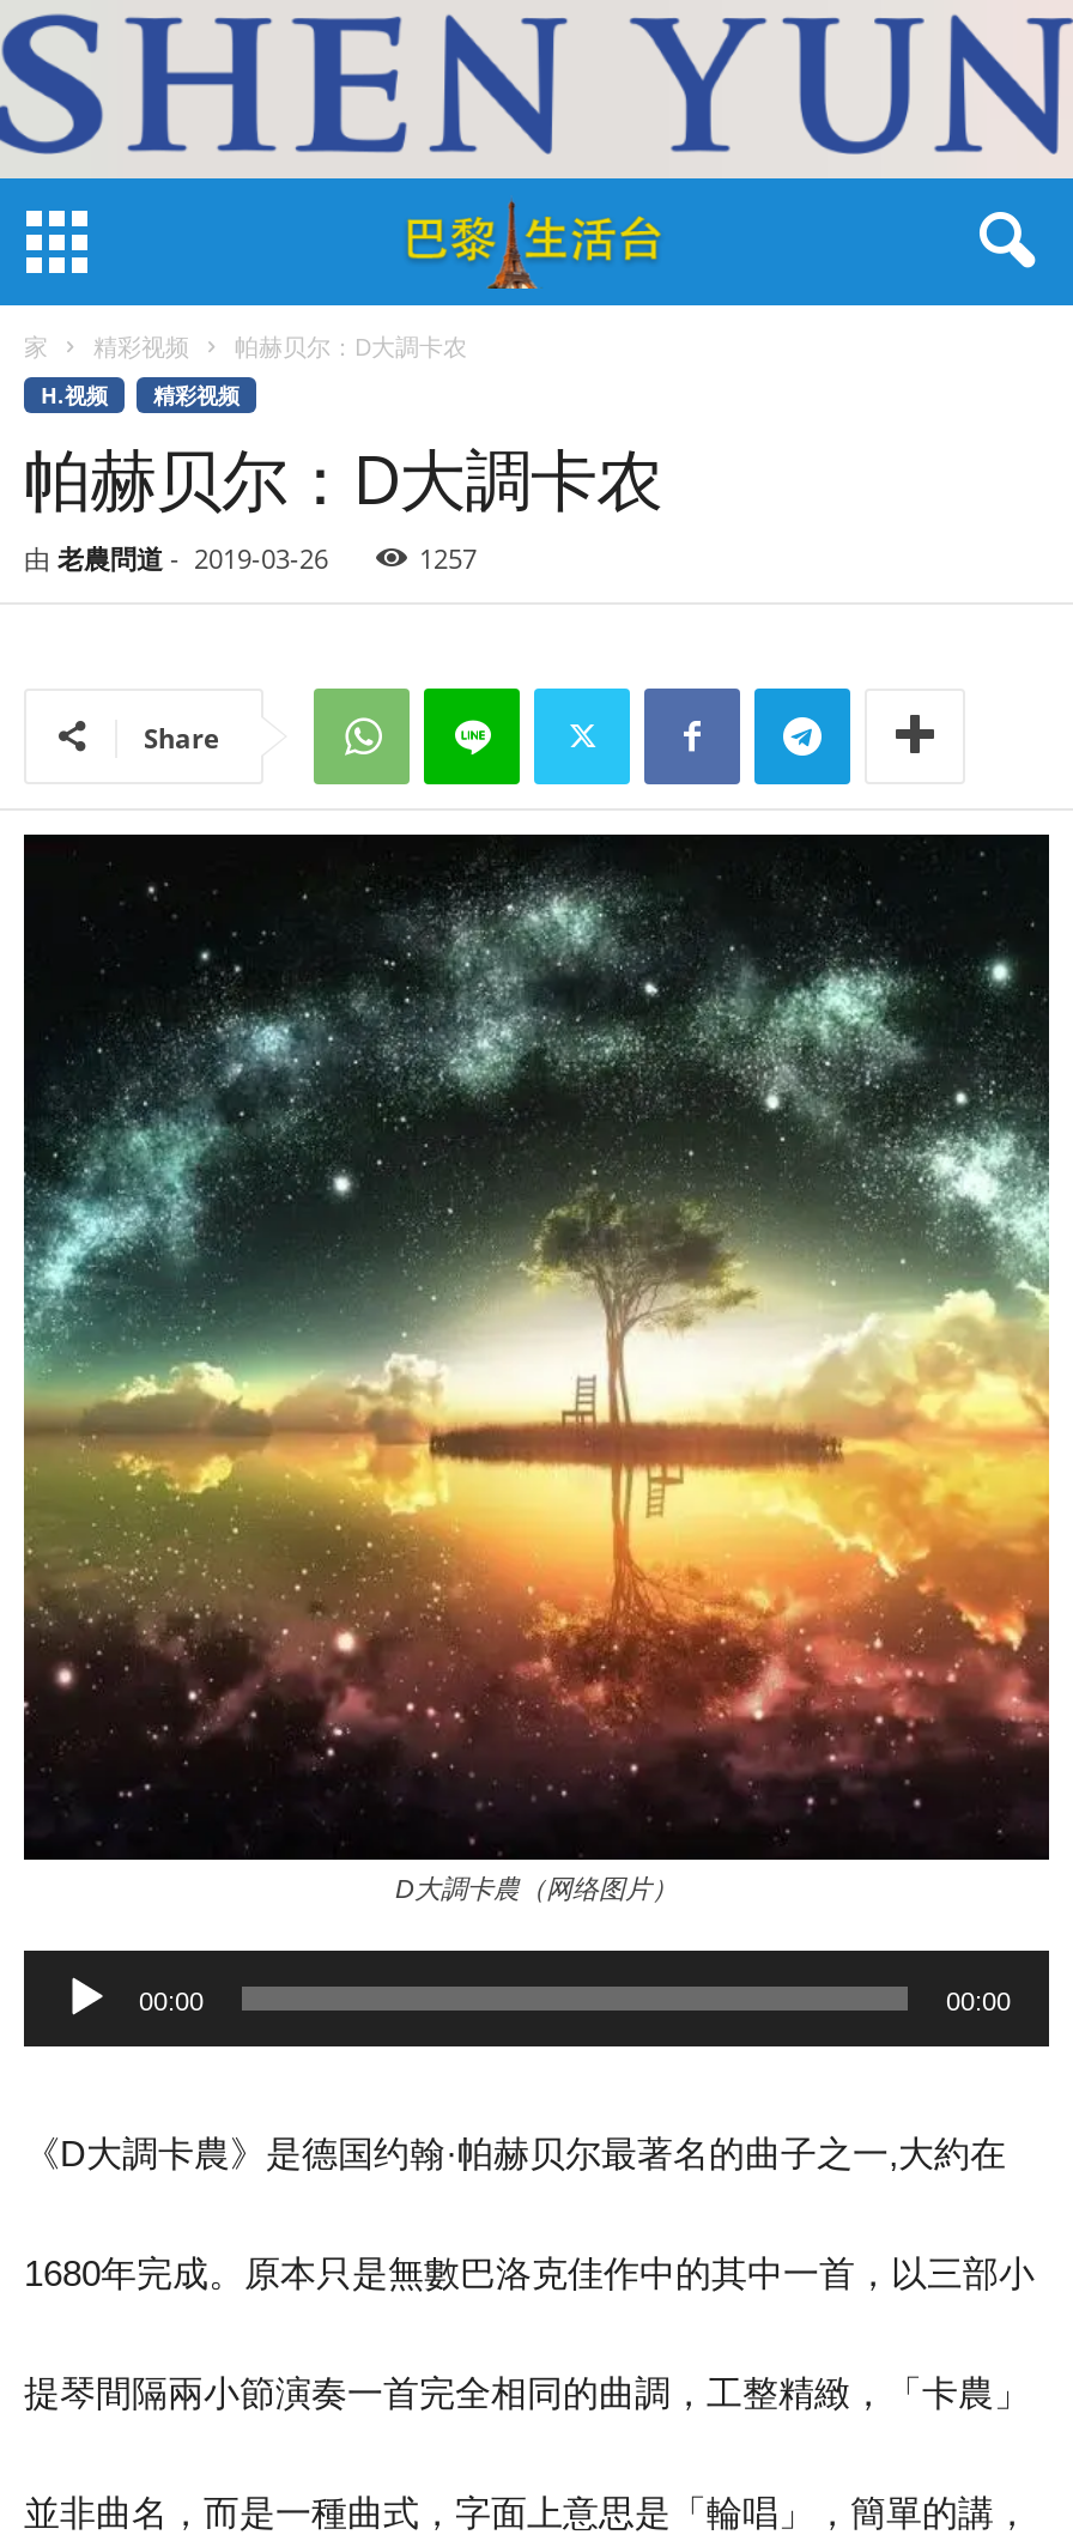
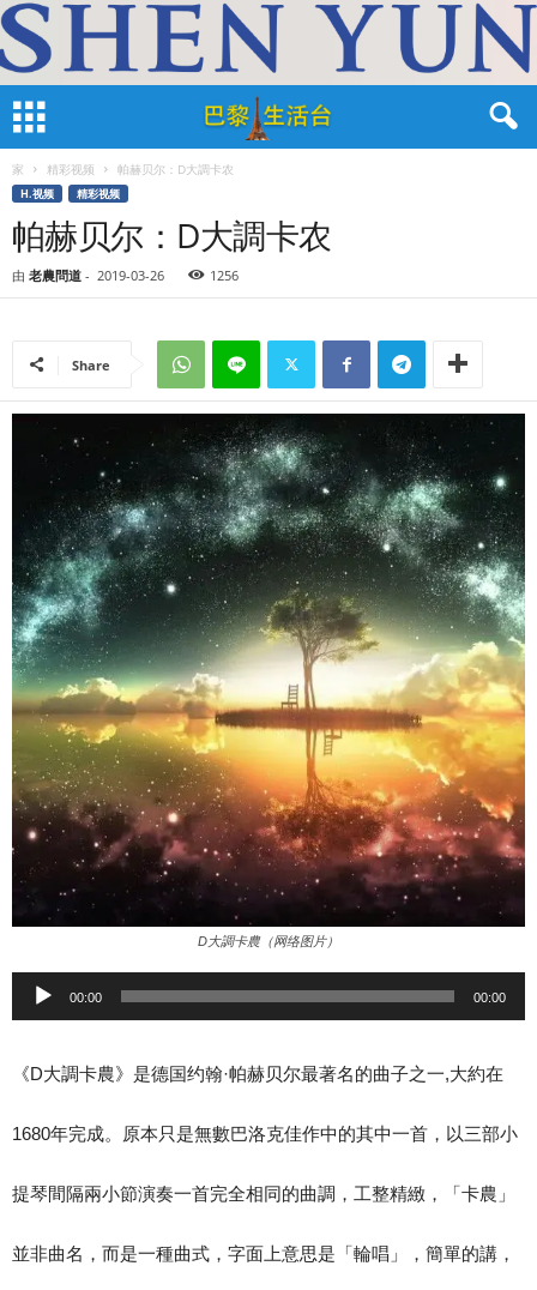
[419,540,477,576] 1257 -> [210,266,239,284] 1256

